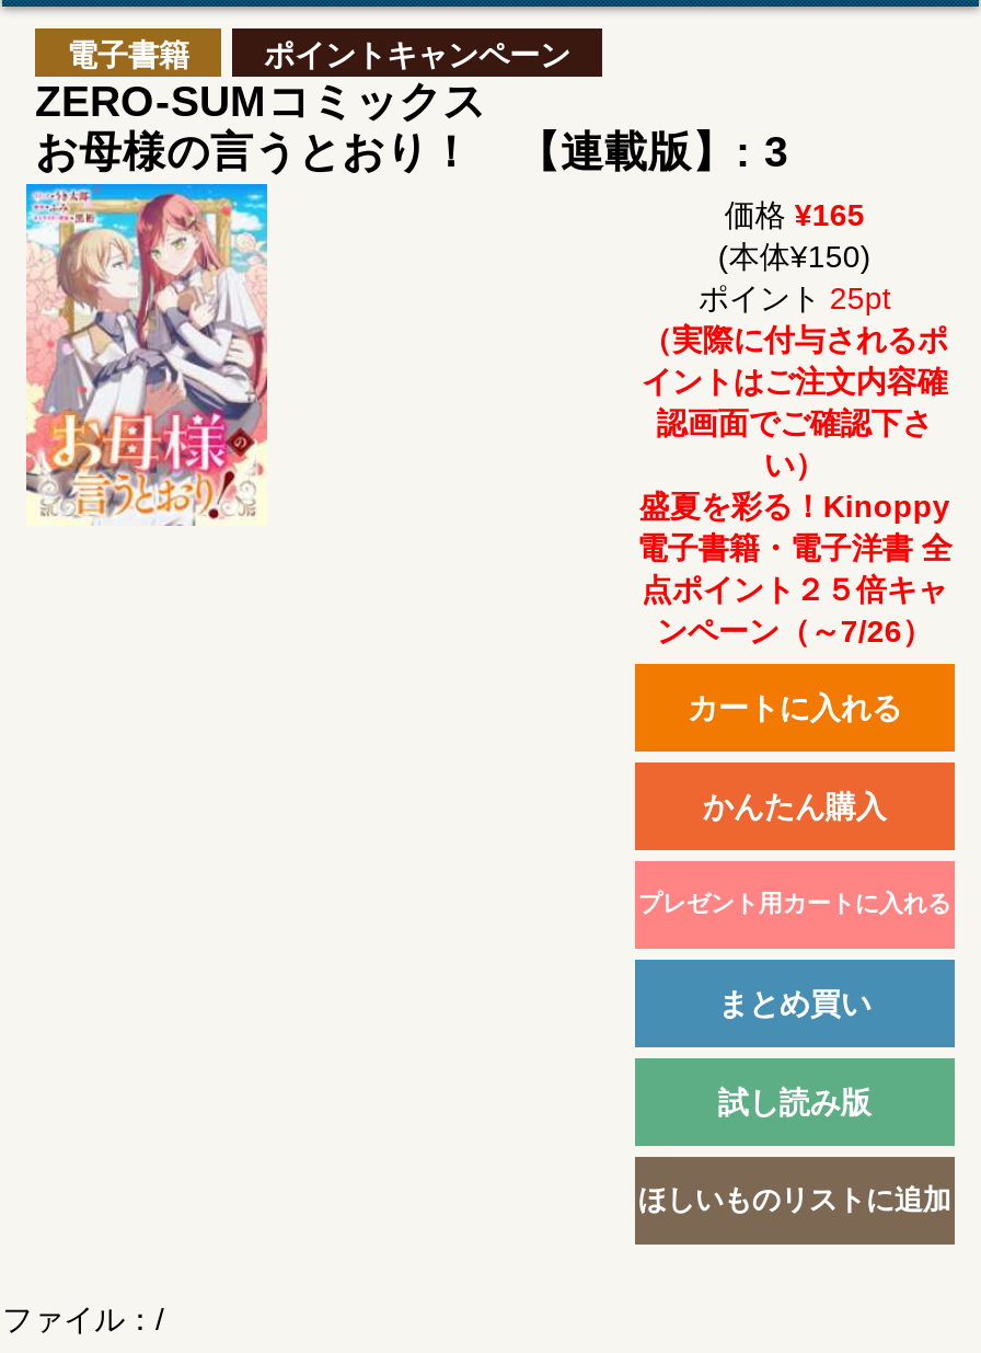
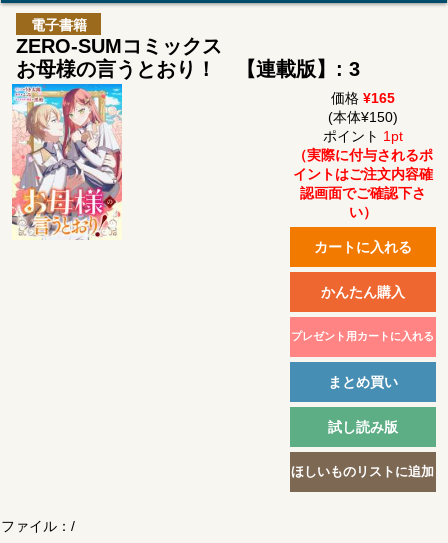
[264,38,570,73] ポイントキャンペーン -> none
[698,280,891,315] ポイント25pt -> [323,128,403,144] ポイント1pt
[637,488,952,648] 盛夏を彩る！Kinoppy | 電子書籍・電子洋書 全 | 点ポイント２５倍キャ | ンペーン（～7/26） -> none

